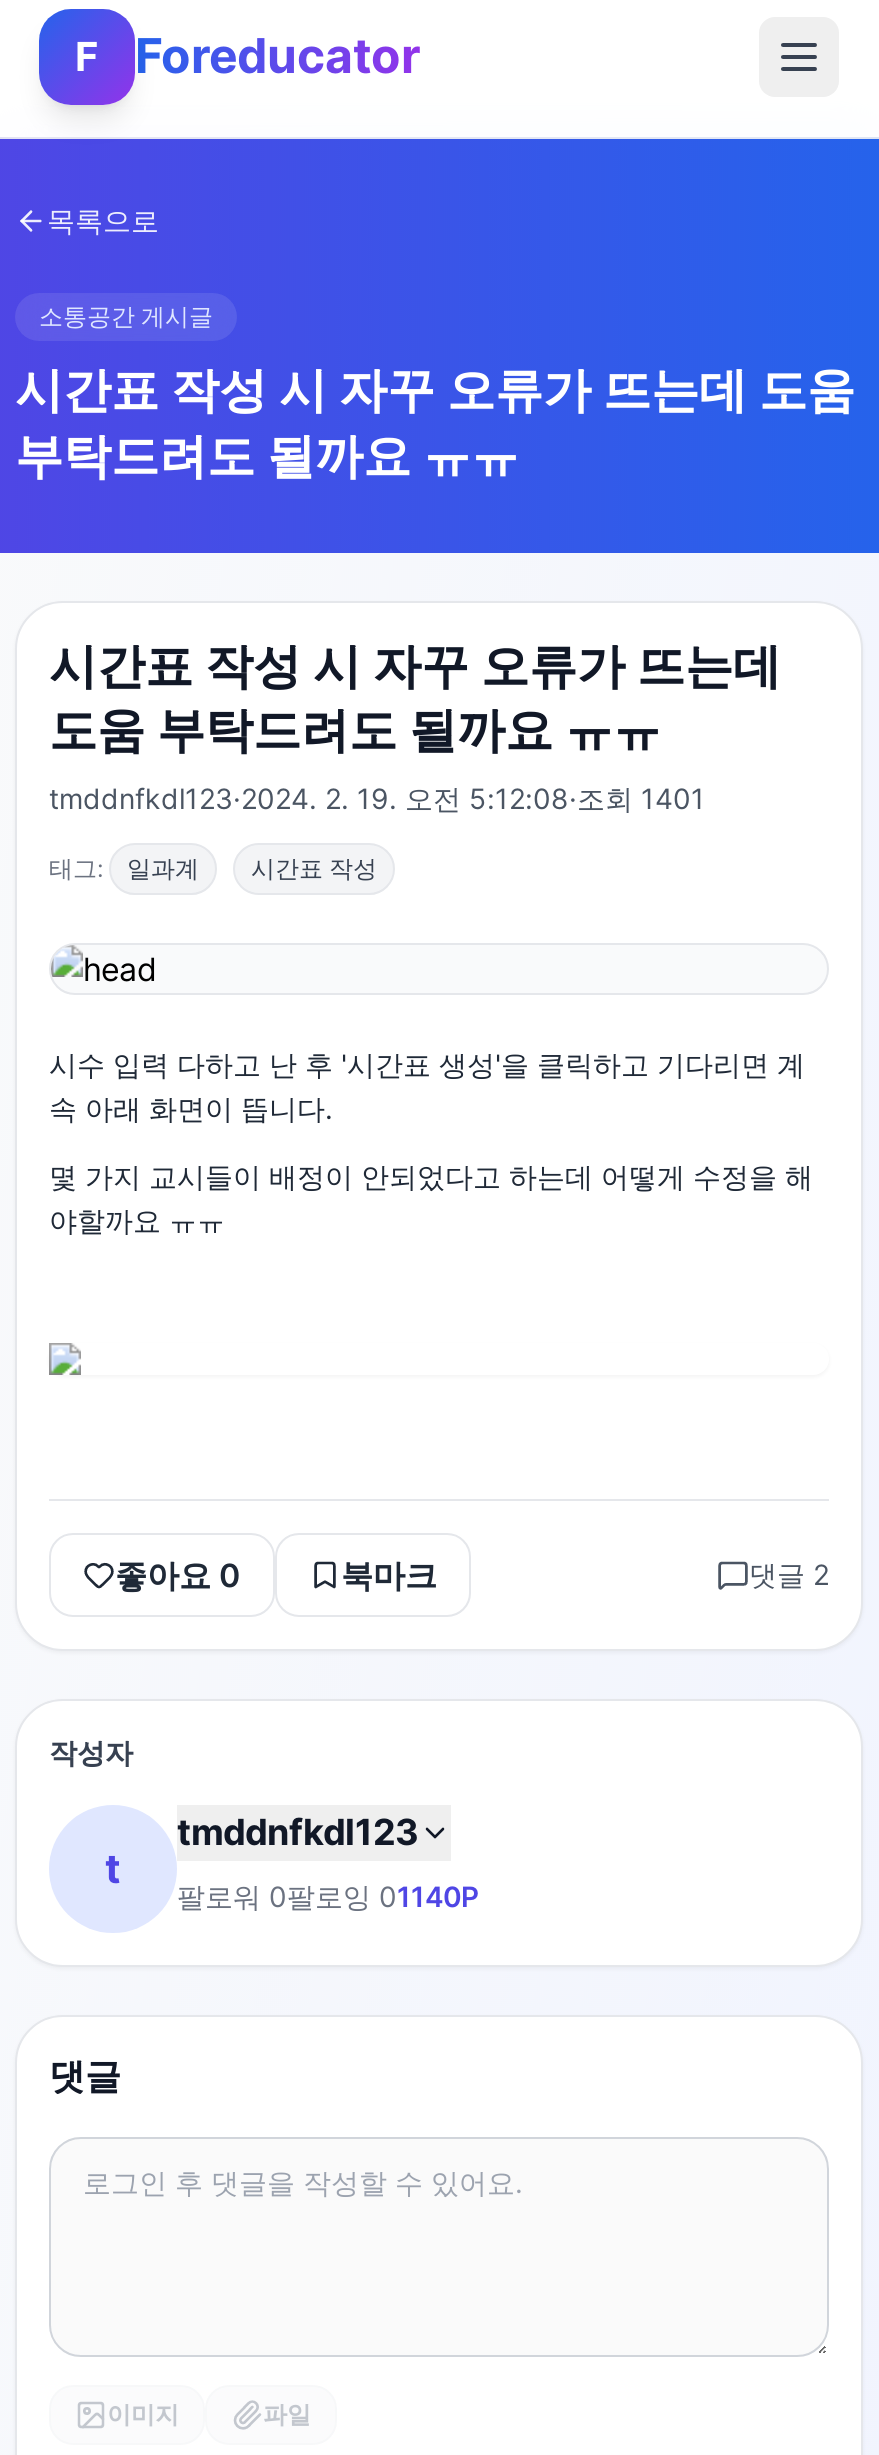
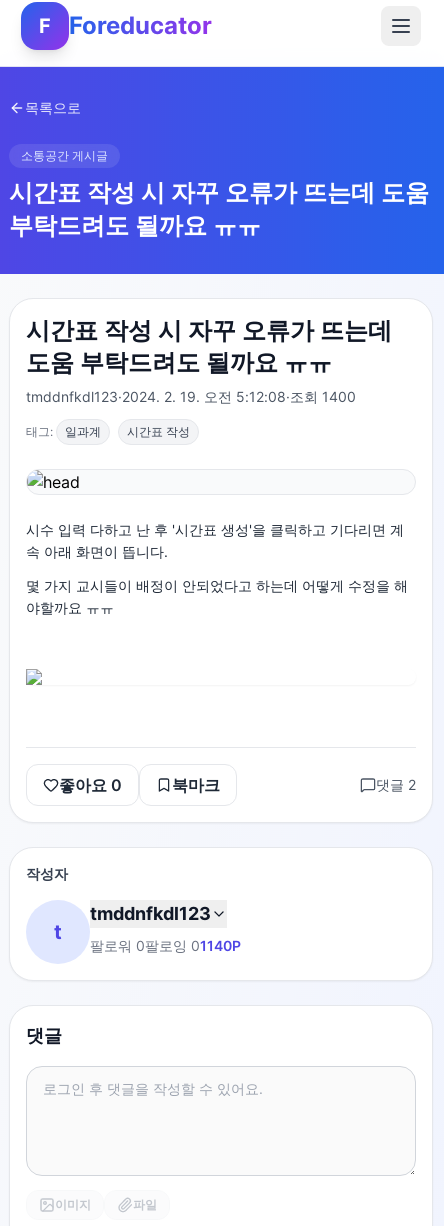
[49,781,705,815] tmddnfkdl123·2024. 2. 19. 오전 5:12:08·조회 1401 -> [26,388,356,405] tmddnfkdl123·2024. 2. 19. 오전 5:12:08·조회 1400

